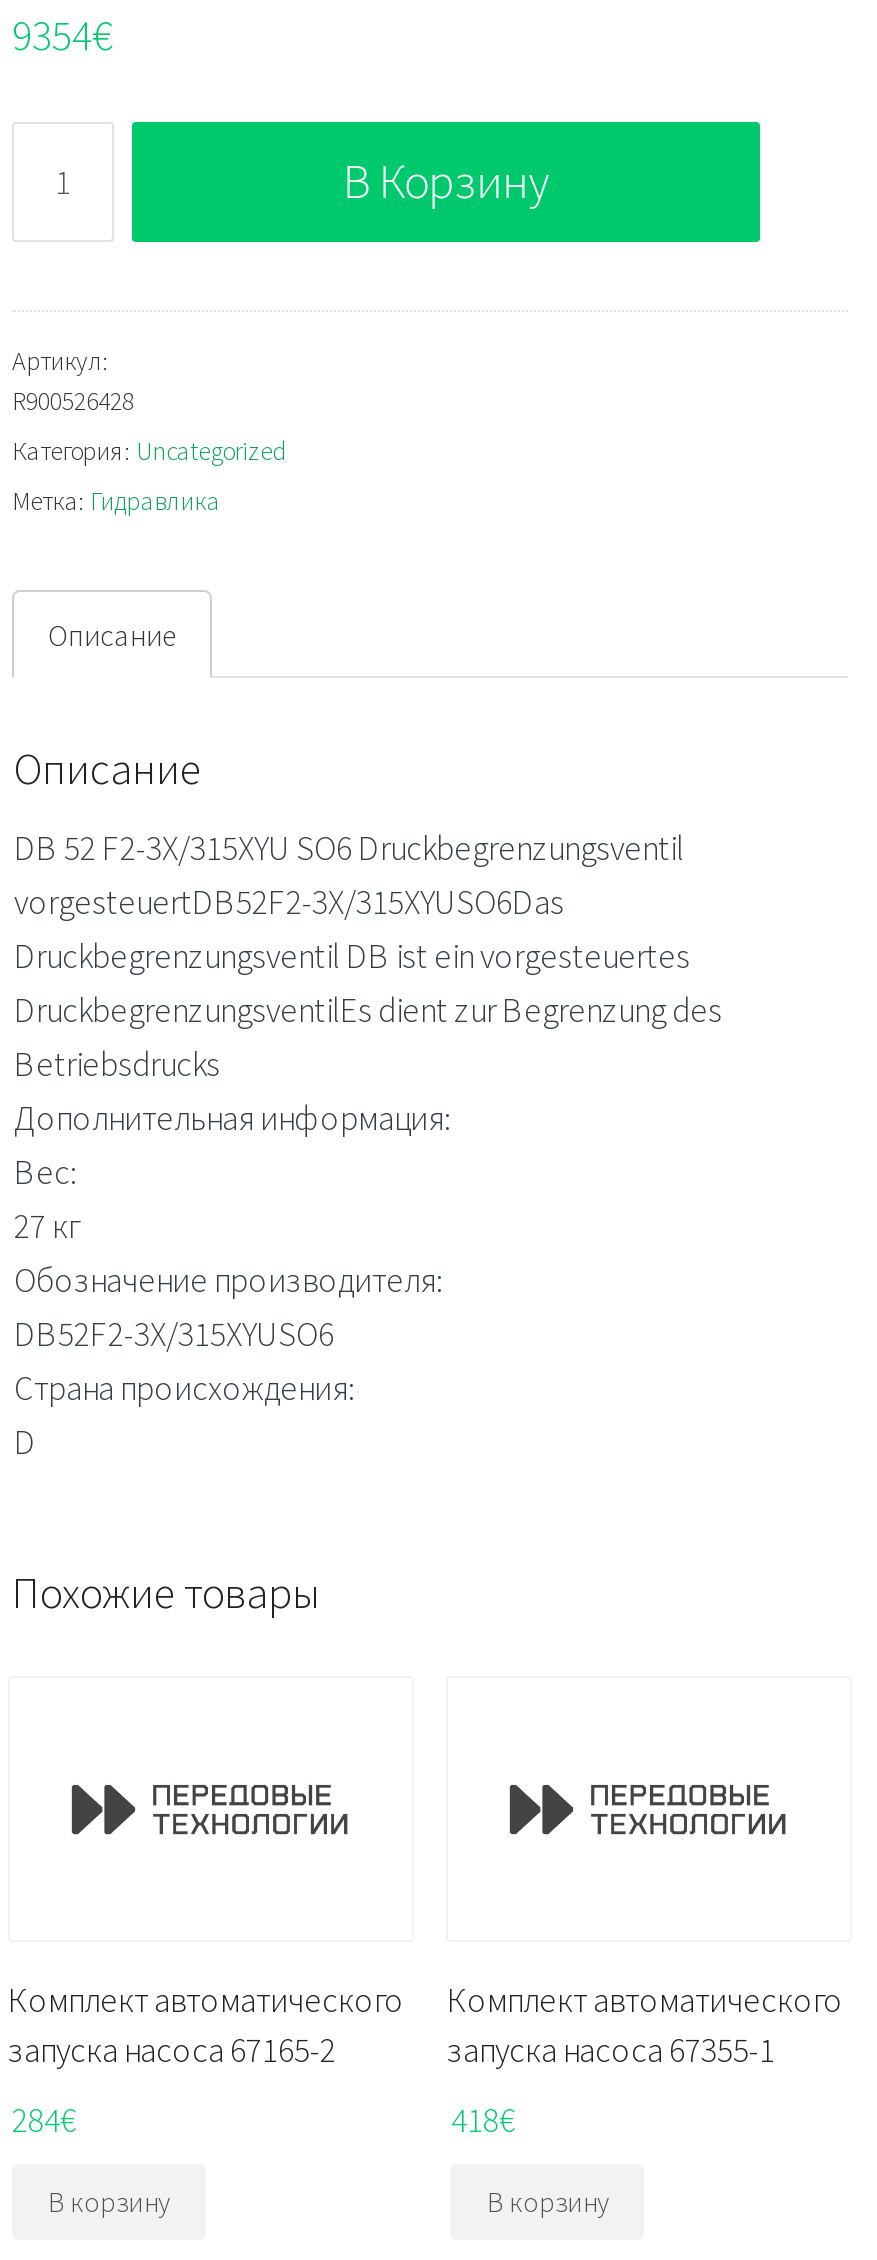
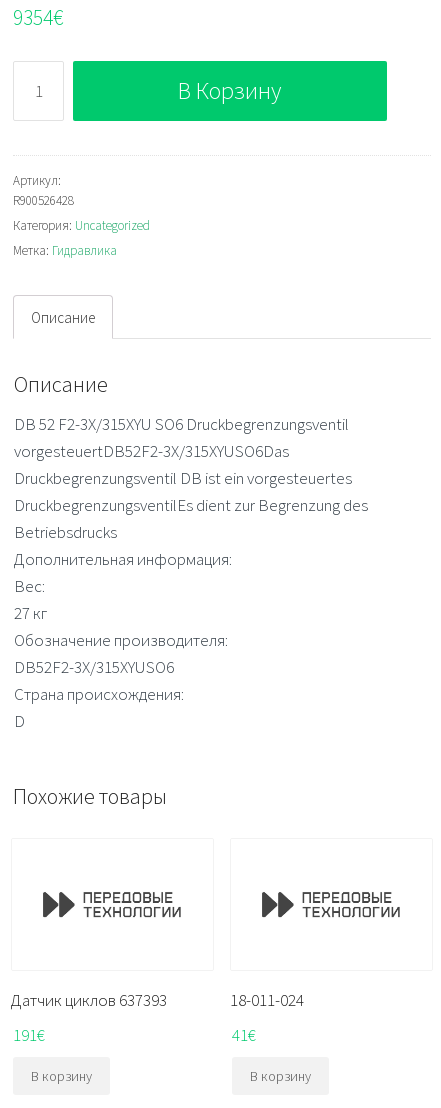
[8,1978,404,2072] Комплект автоматического | запуска насоса 67165-2 -> [11,989,167,1011] Датчик циклов 637393
[447,1978,843,2072] Комплект автоматического | запуска насоса 67355-1 -> [230,989,304,1011] 18-011-024
[12,2097,76,2141] 284€ -> [13,1023,45,1045] 191€
[451,2097,515,2141] 418€ -> [232,1023,256,1045] 41€

